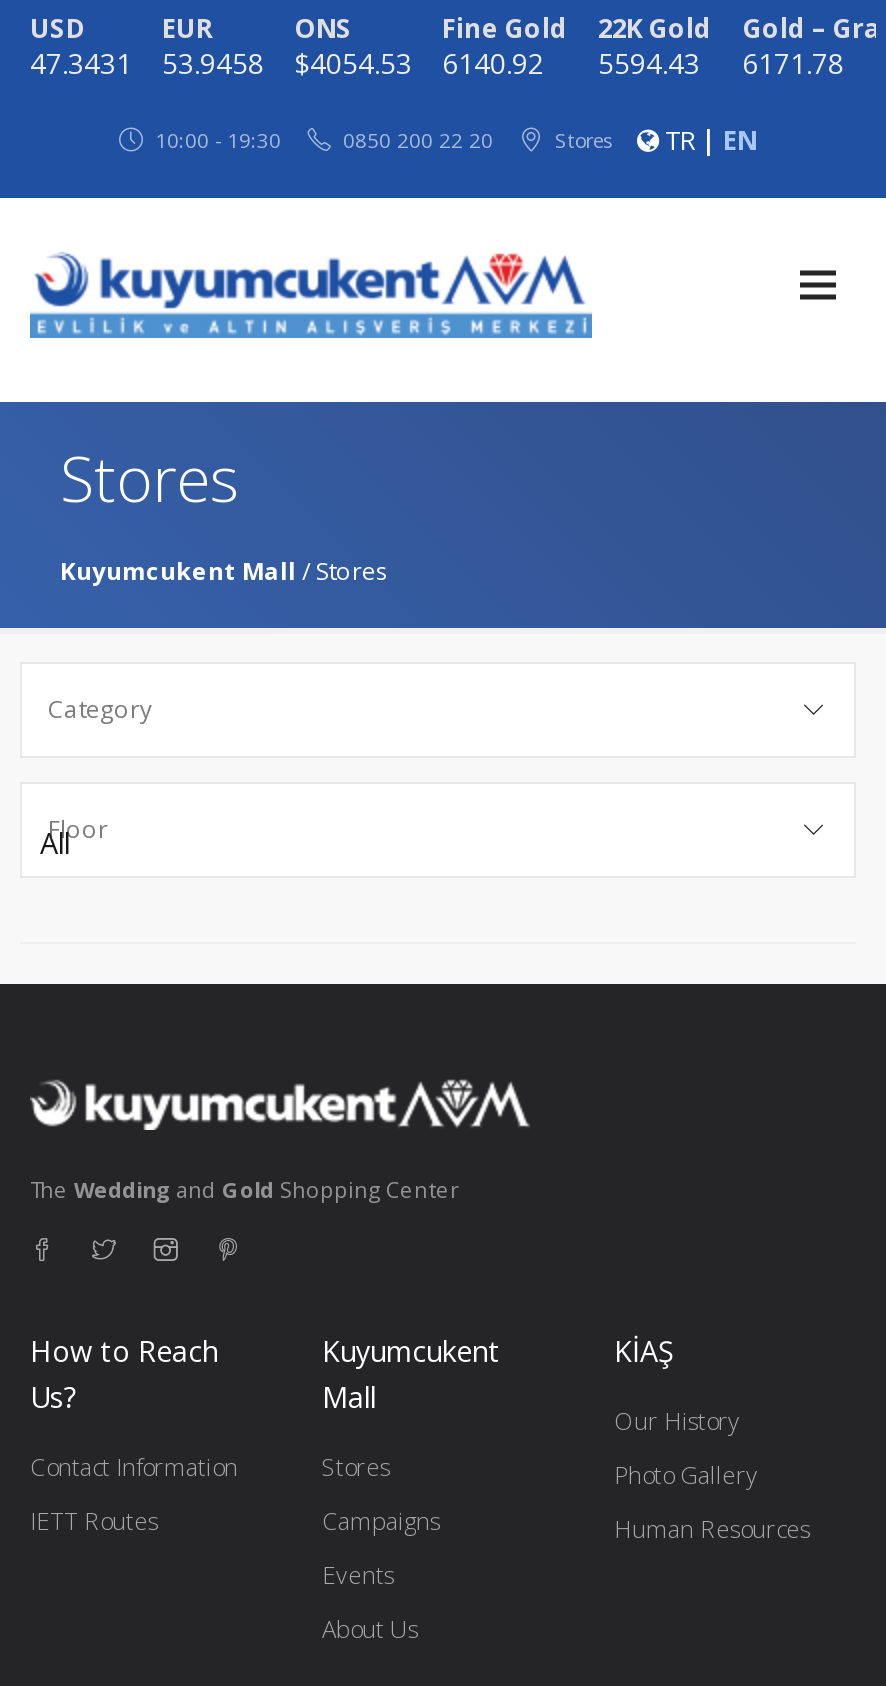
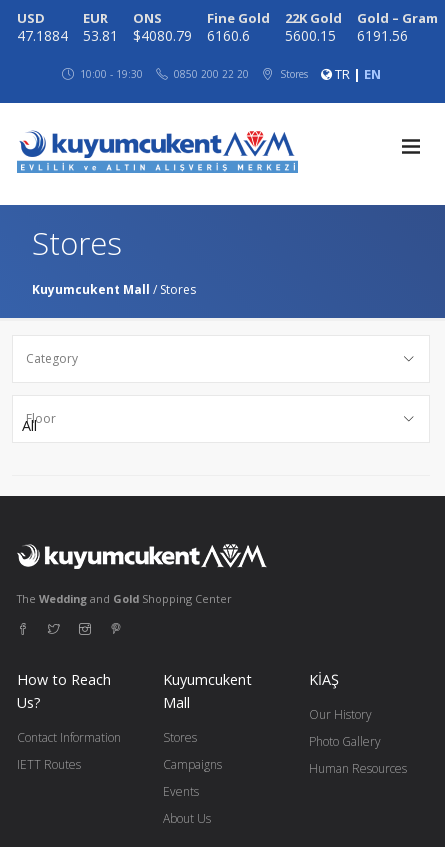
[30,44,132,82] 47.3431 -> [17,26,68,45] 47.1884
[162,44,264,82] 53.9458 -> [83,26,118,45] 53.81
[294,44,412,82] $4054.53 -> [133,26,192,45] $4080.79
[442,44,544,82] 6140.92 -> [207,26,250,45] 6160.6
[598,44,700,82] 5594.43 -> [285,26,336,45] 5600.15
[742,44,844,82] 6171.78 -> [357,26,408,45] 6191.56

